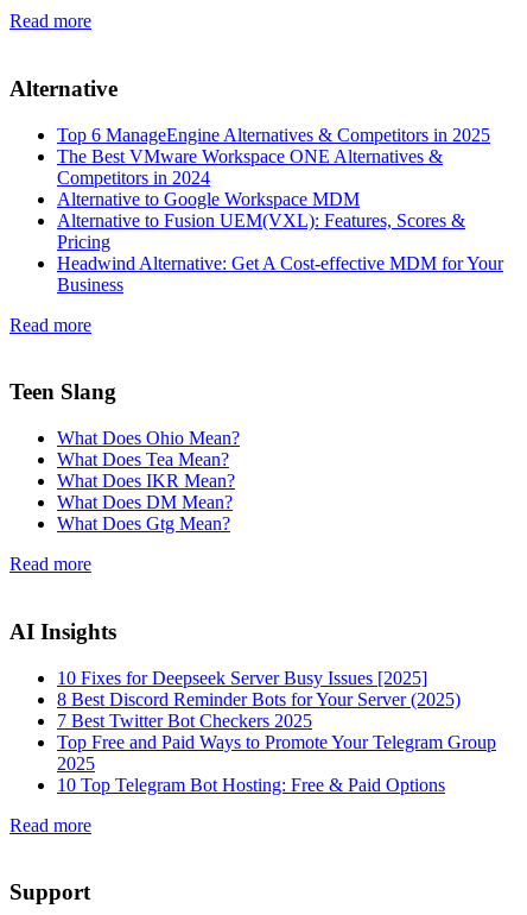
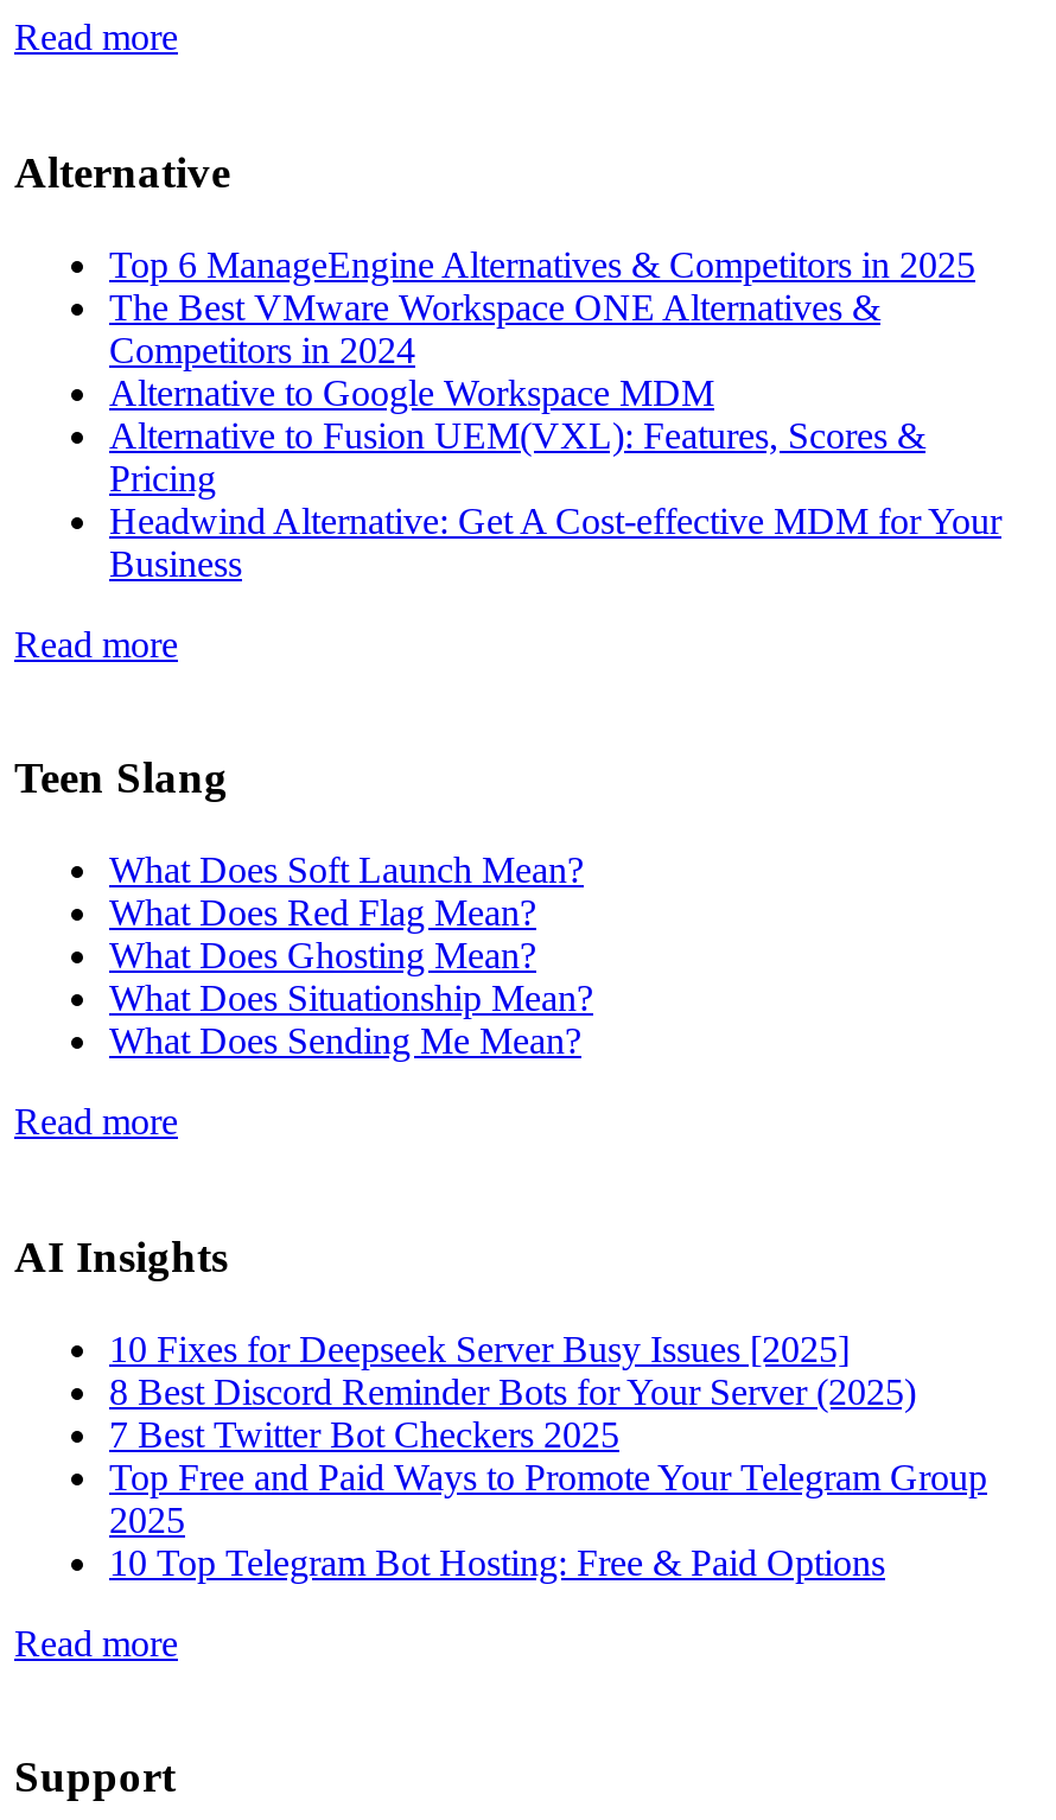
[57,428,240,534] What Does Ohio Mean? | What Does Tea Mean? | What Does IKR Mean? | What Does DM Mean? | What Does Gtg Mean? -> [109,850,593,1061] What Does Soft Launch Mean? | What Does Red Flag Mean? | What Does Ghosting Mean? | What Does Situationship Mean? | What Does Sending Me Mean?

